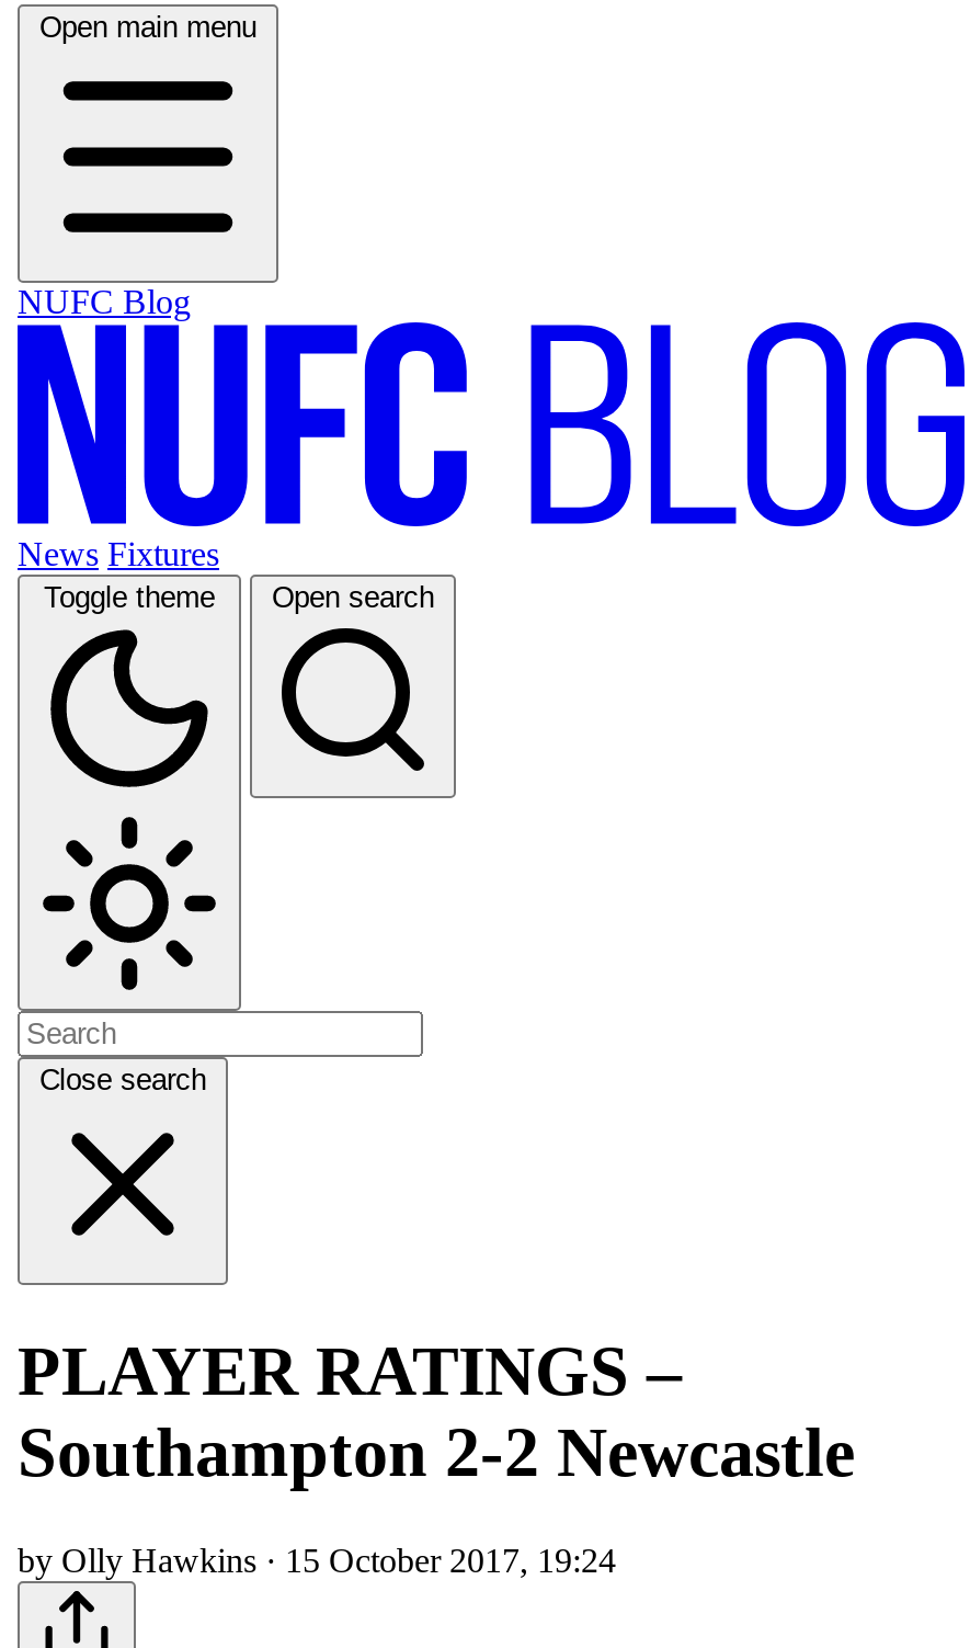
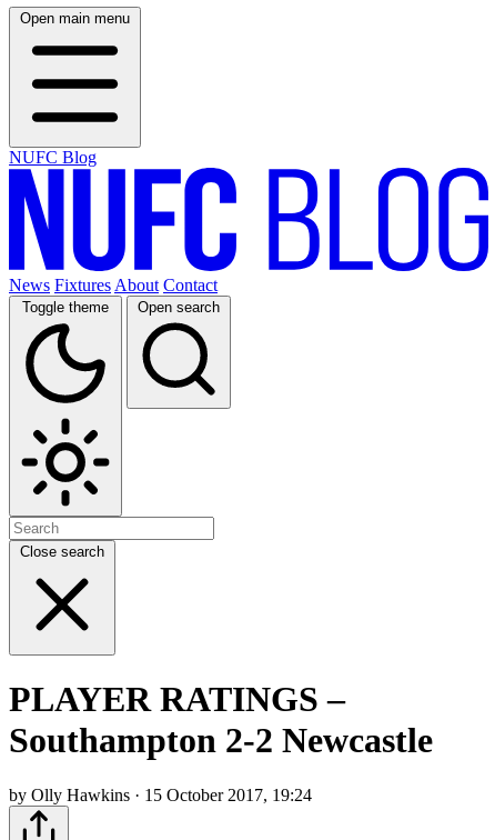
[18,535,219,572] News Fixtures -> [9,275,218,294] News Fixtures About Contact

